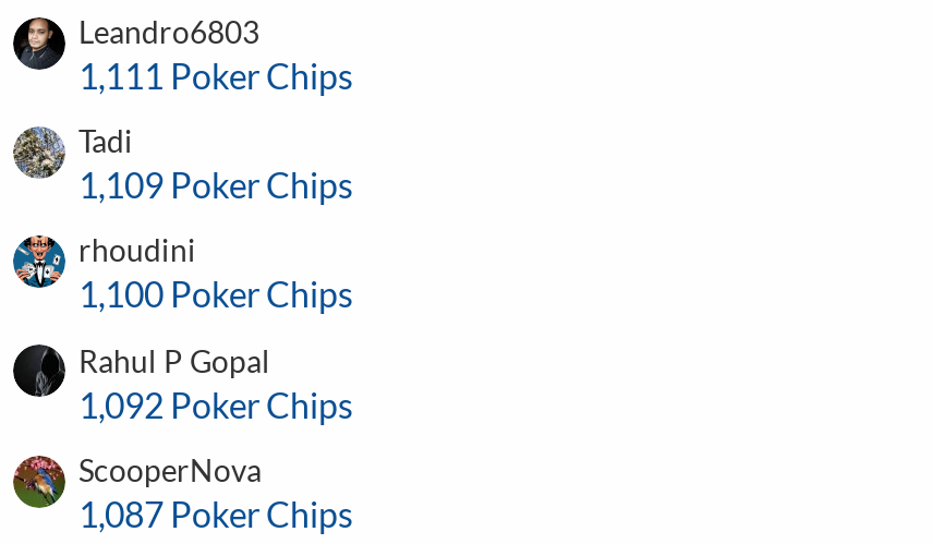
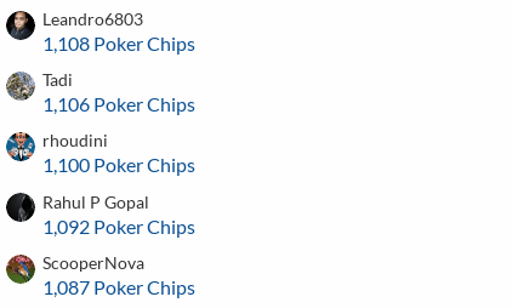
[78,55,353,96] 1,111 Poker Chips -> [42,32,195,55] 1,108 Poker Chips
[78,164,353,205] 1,109 Poker Chips -> [42,92,195,115] 1,106 Poker Chips

